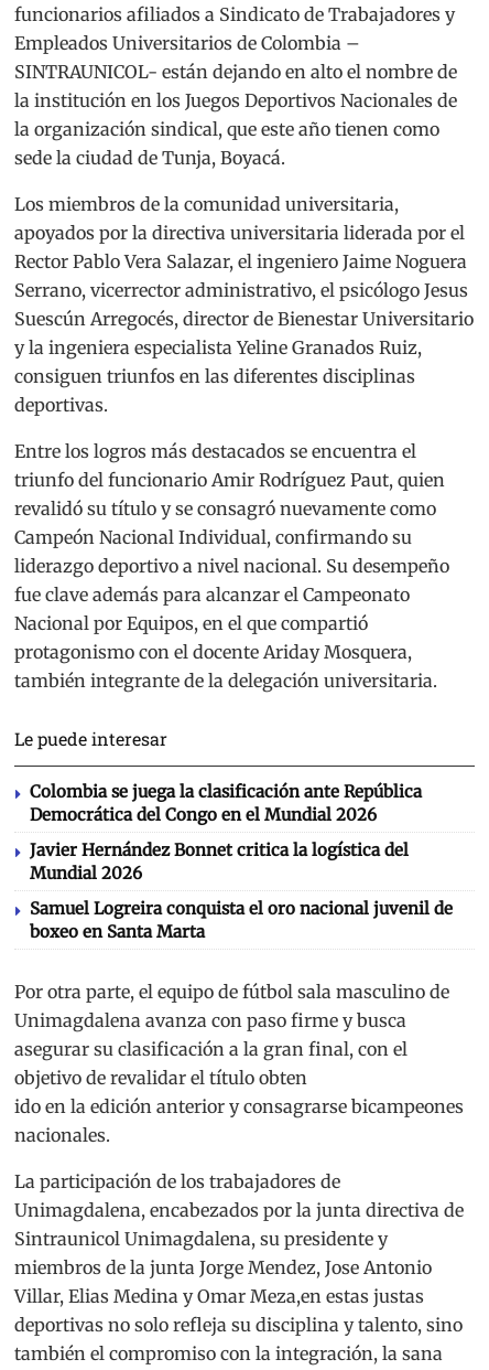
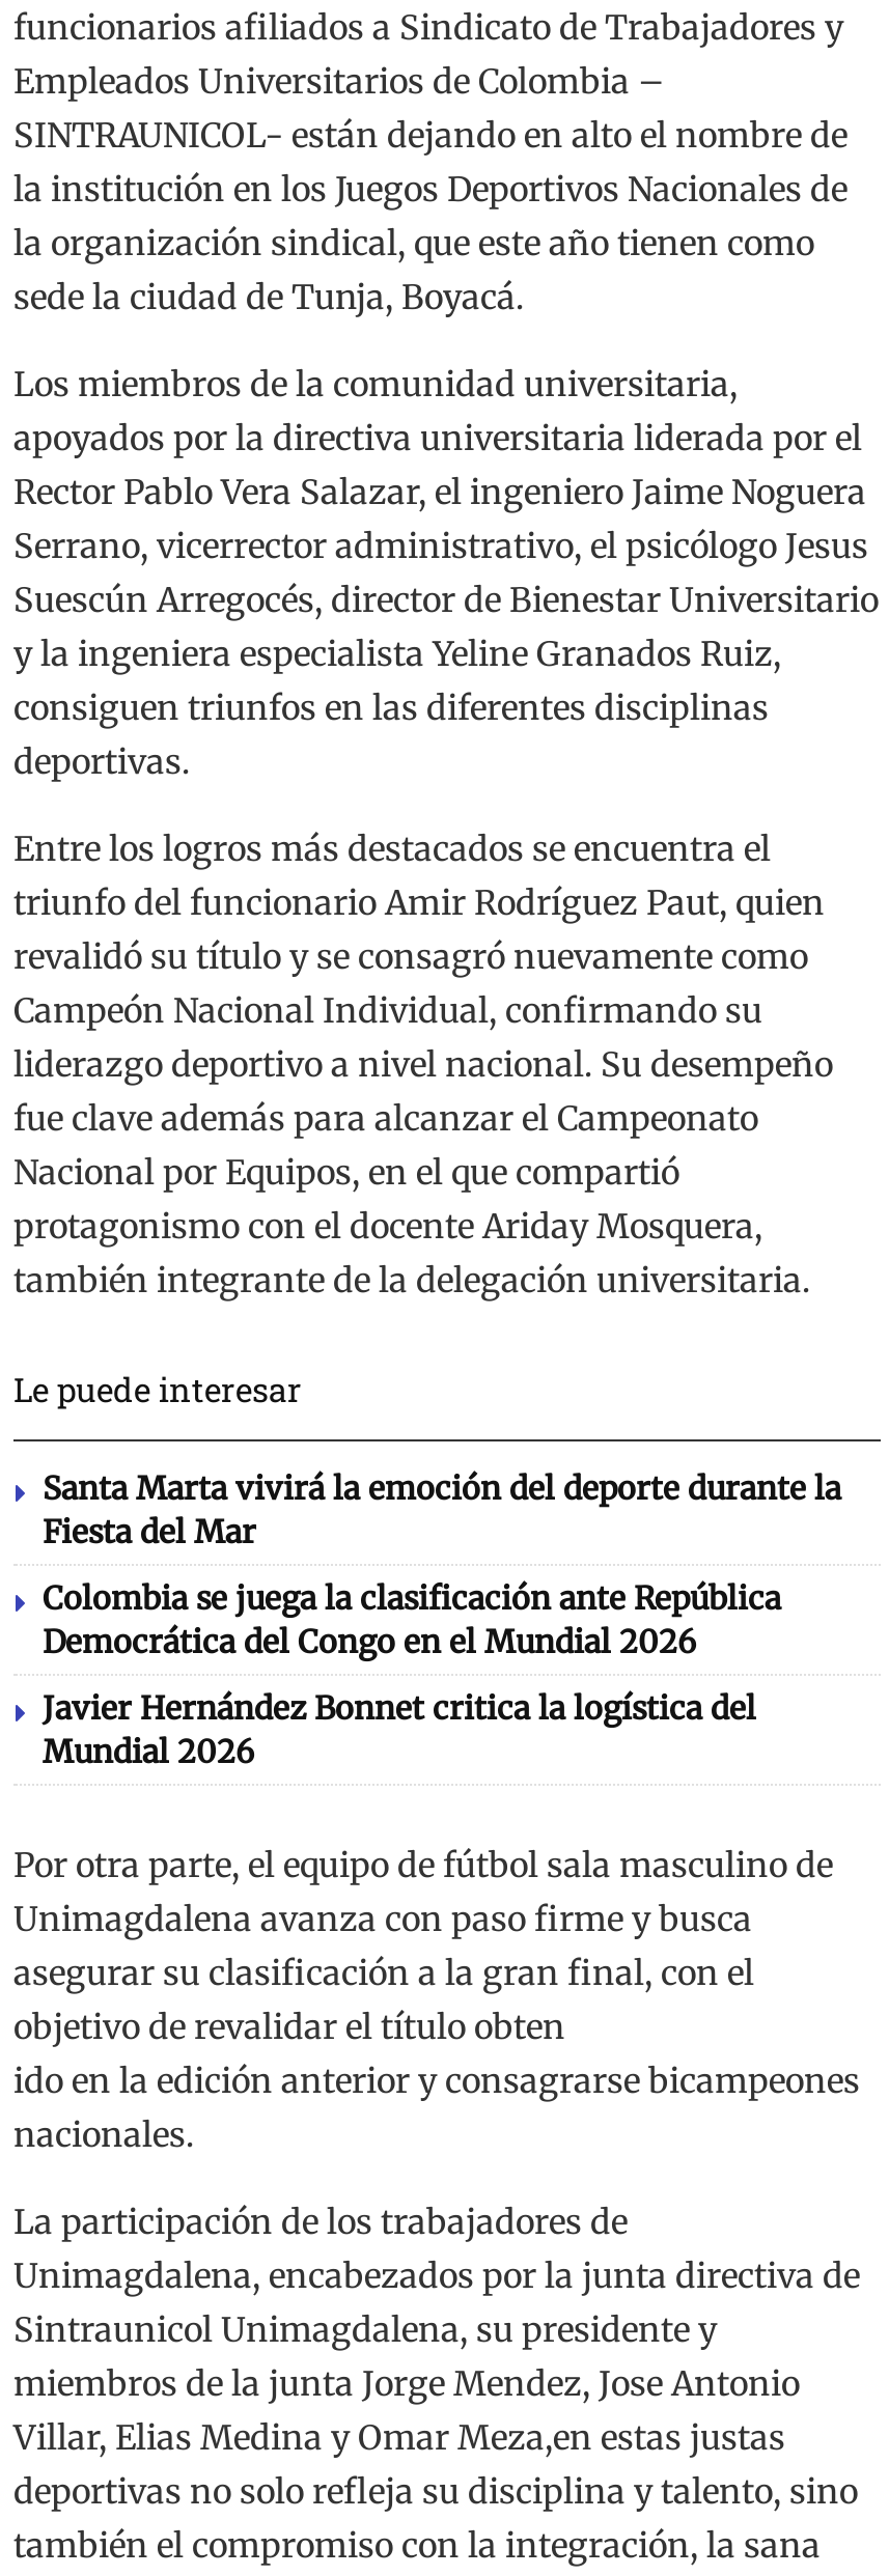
none -> [43,1469,841,1552] Santa Marta vivirá la emoción del deporte durante la | Fiesta del Mar
moved [30,781,422,884] -> [43,1579,781,1772]: Colombia se juega la clasificación ante República | Democrática del Congo en el Mundial 2026 | Javier Hernández Bonnet critica la logística del | Mundial 2026
[30,898,453,942] Samuel Logreira conquista el oro nacional juvenil de | boxeo en Santa Marta -> none

